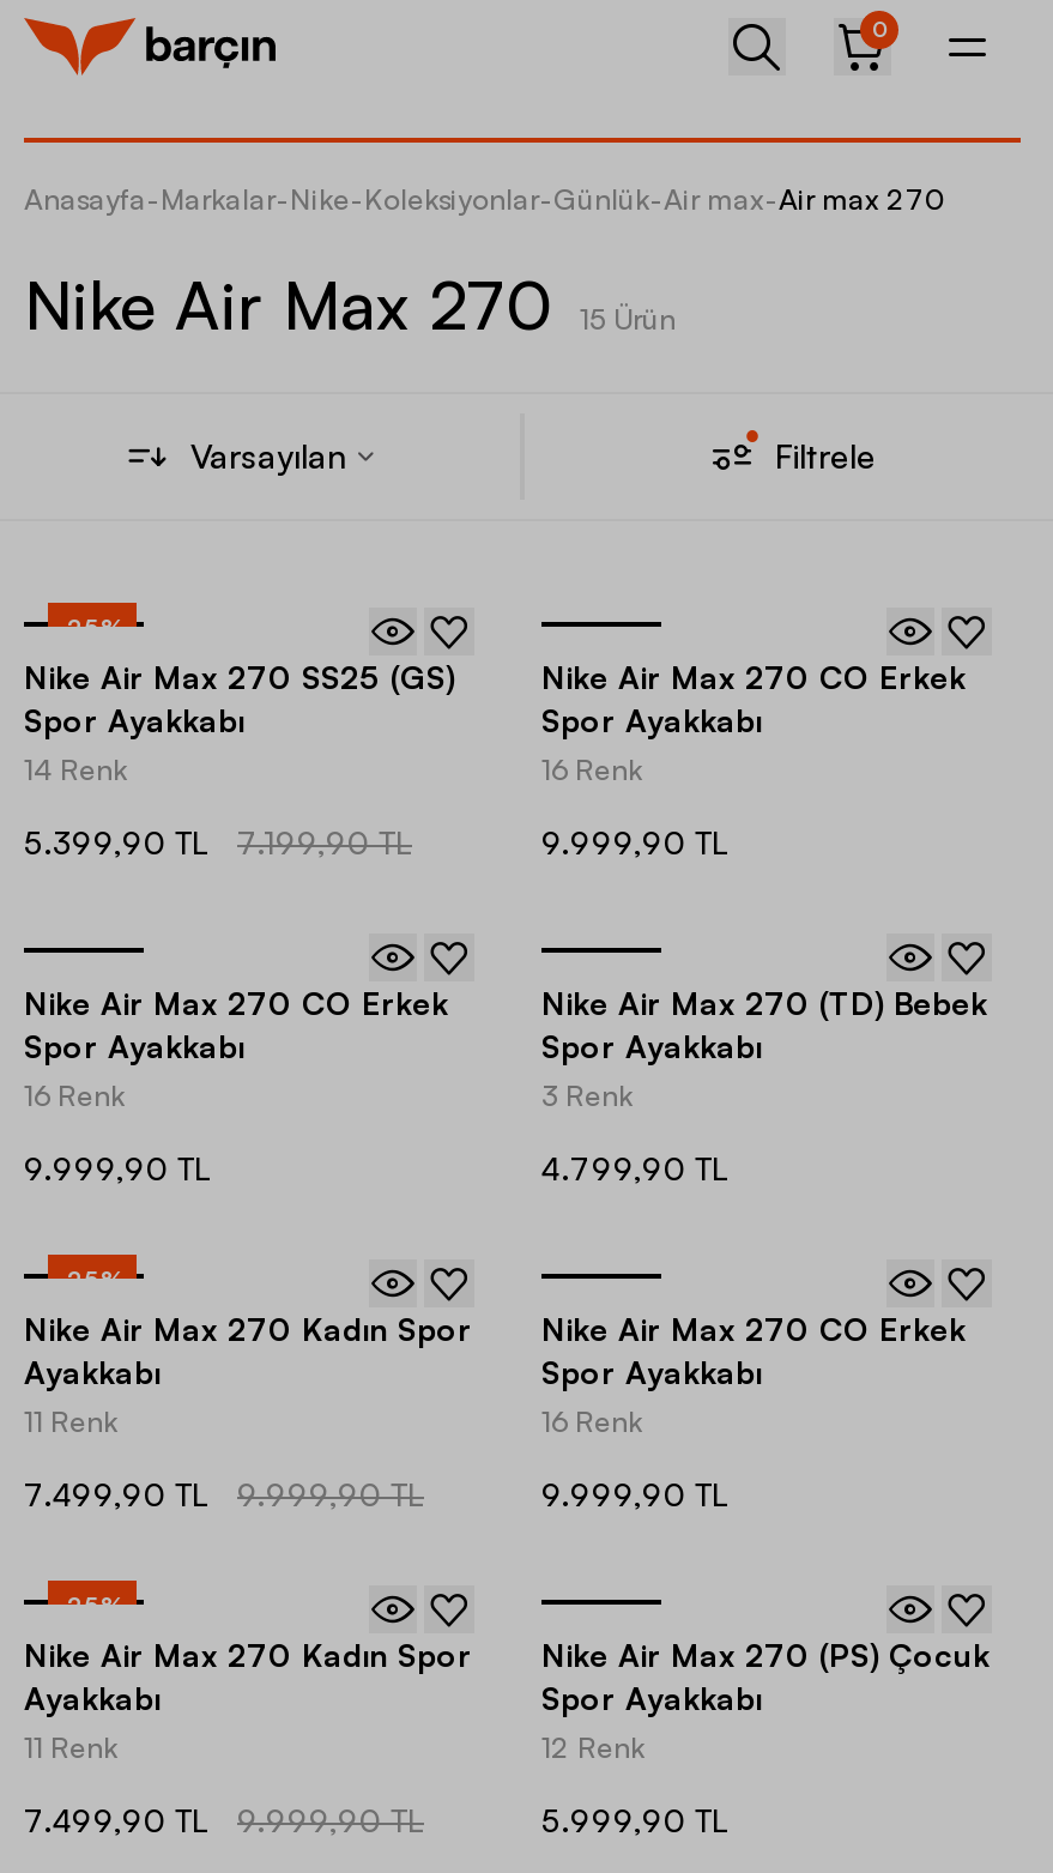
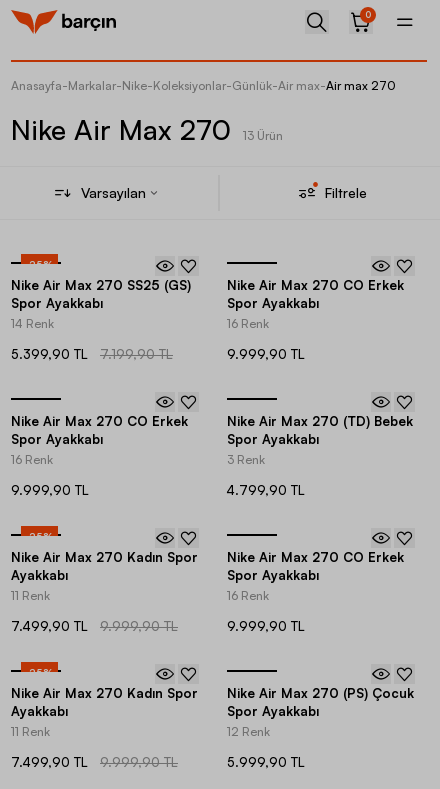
[24,263,676,347] Nike Air Max 270 15 Ürün -> [11,112,283,147] Nike Air Max 270 13 Ürün

